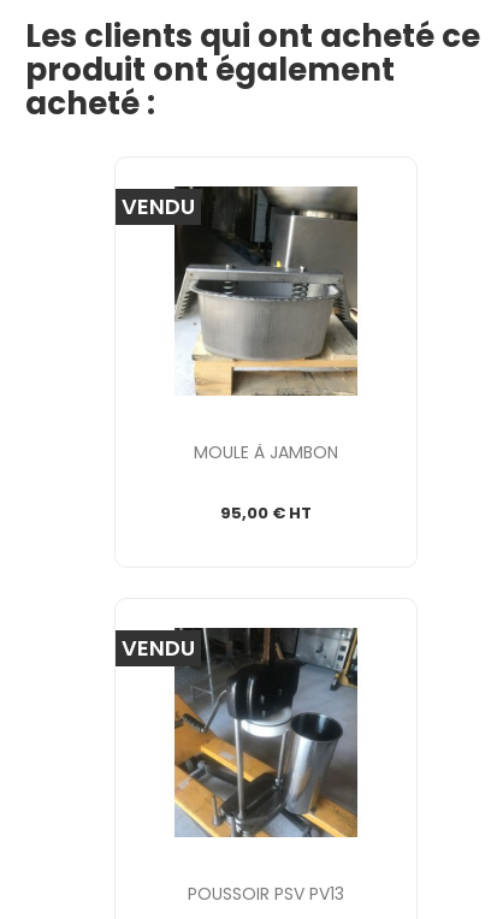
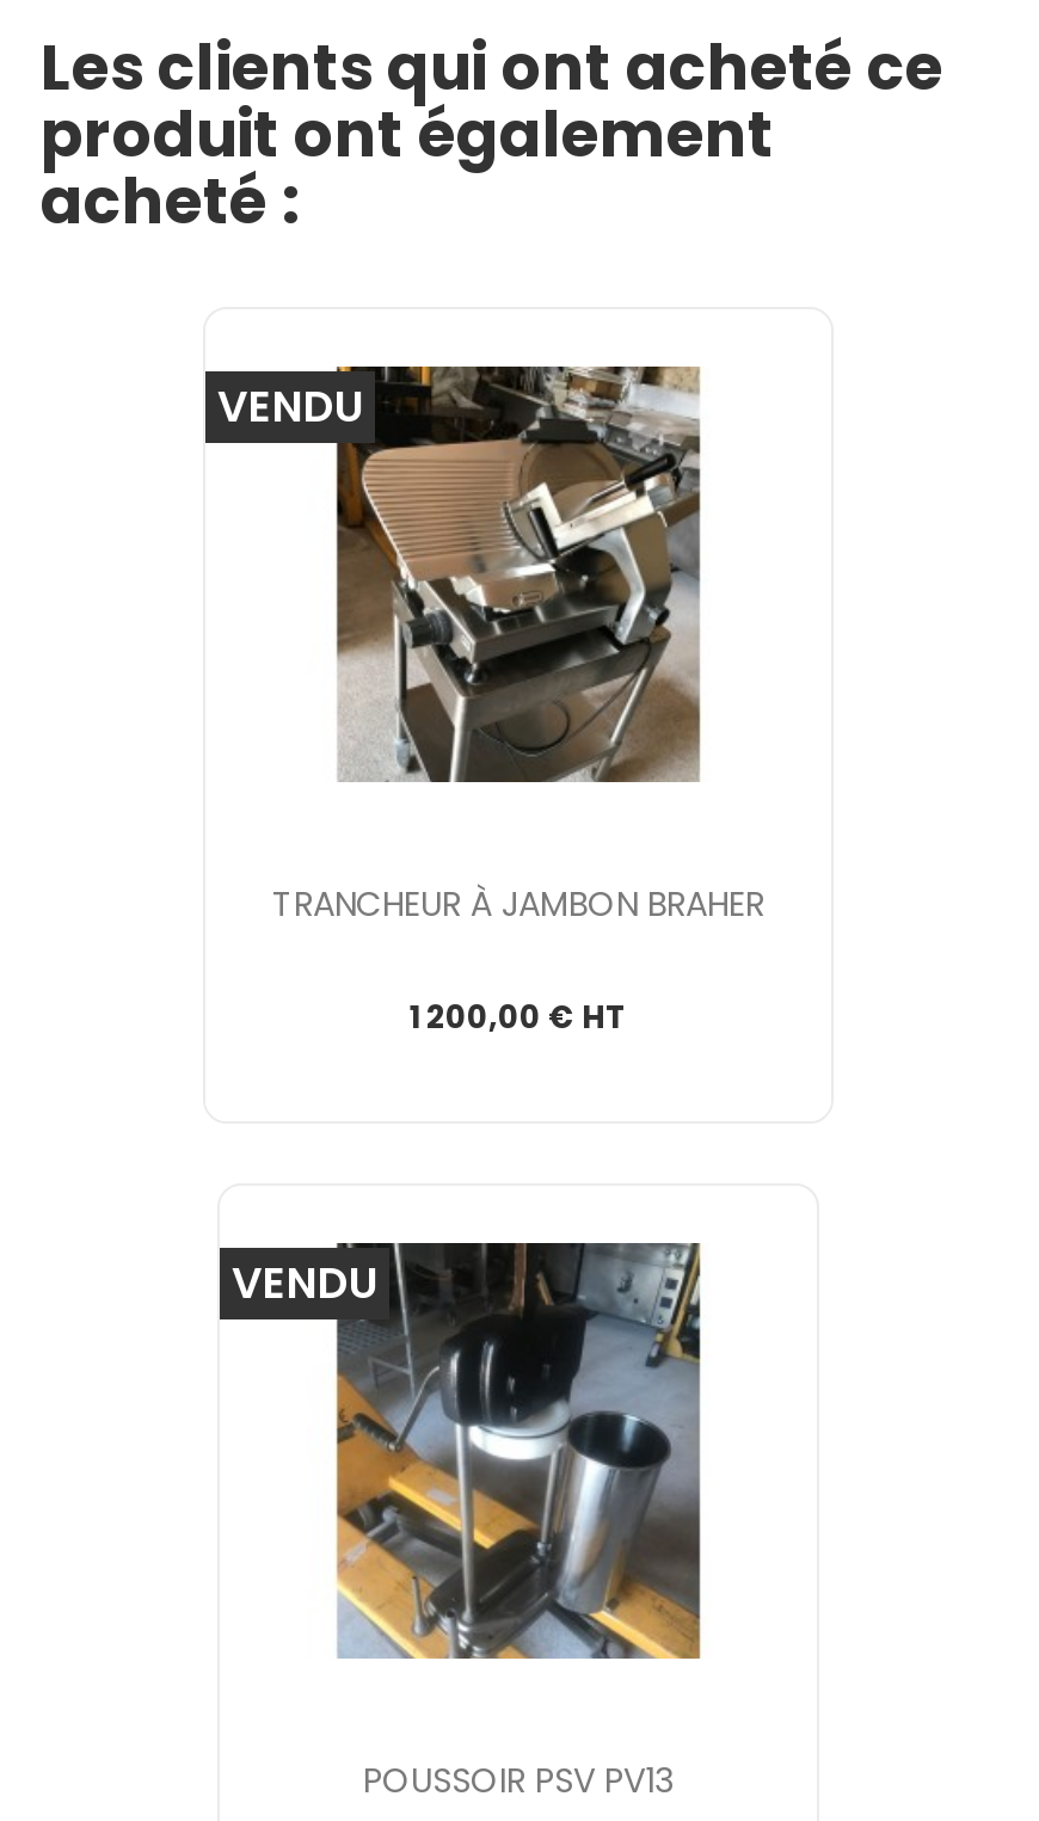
[174,185,359,464] [image] | MOULE À JAMBON -> [272,364,764,928] [image] | TRANCHEUR À JAMBON BRAHER
[220,502,312,524] 95,00 € HT -> [410,995,627,1040] 1 200,00 € HT

